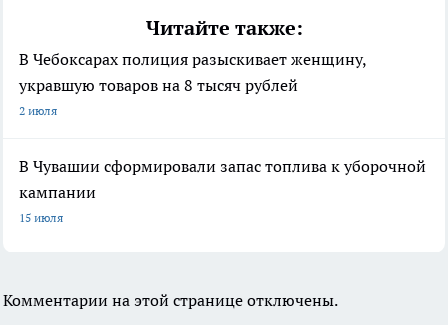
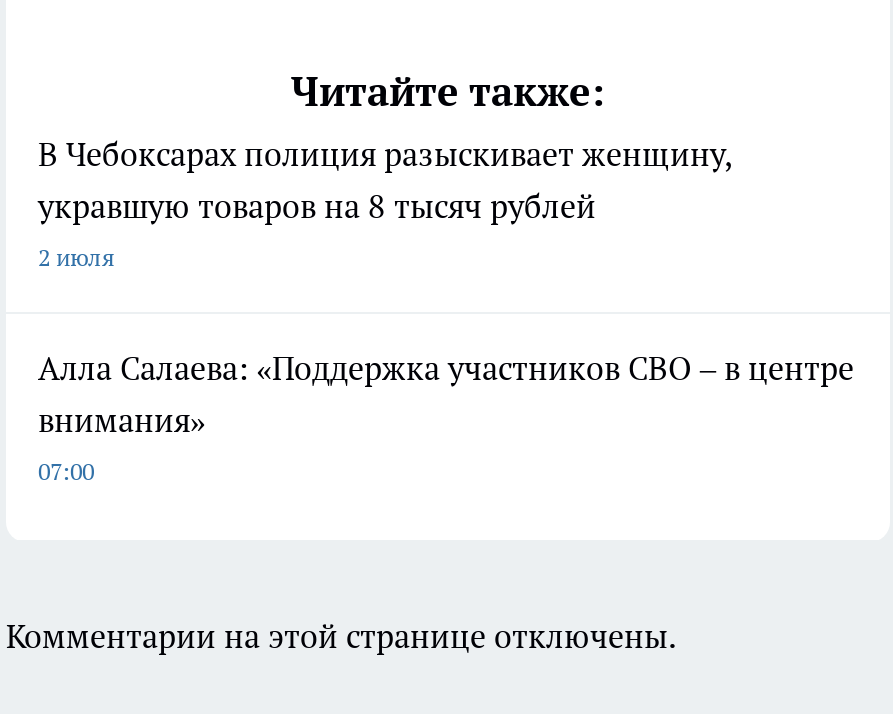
[19,156,426,225] В Чувашии сформировали запас топлива к уборочной | кампании | 15 июля -> [38,348,854,486] Алла Салаева: «Поддержка участников СВО – в центре | внимания» | 07:00

